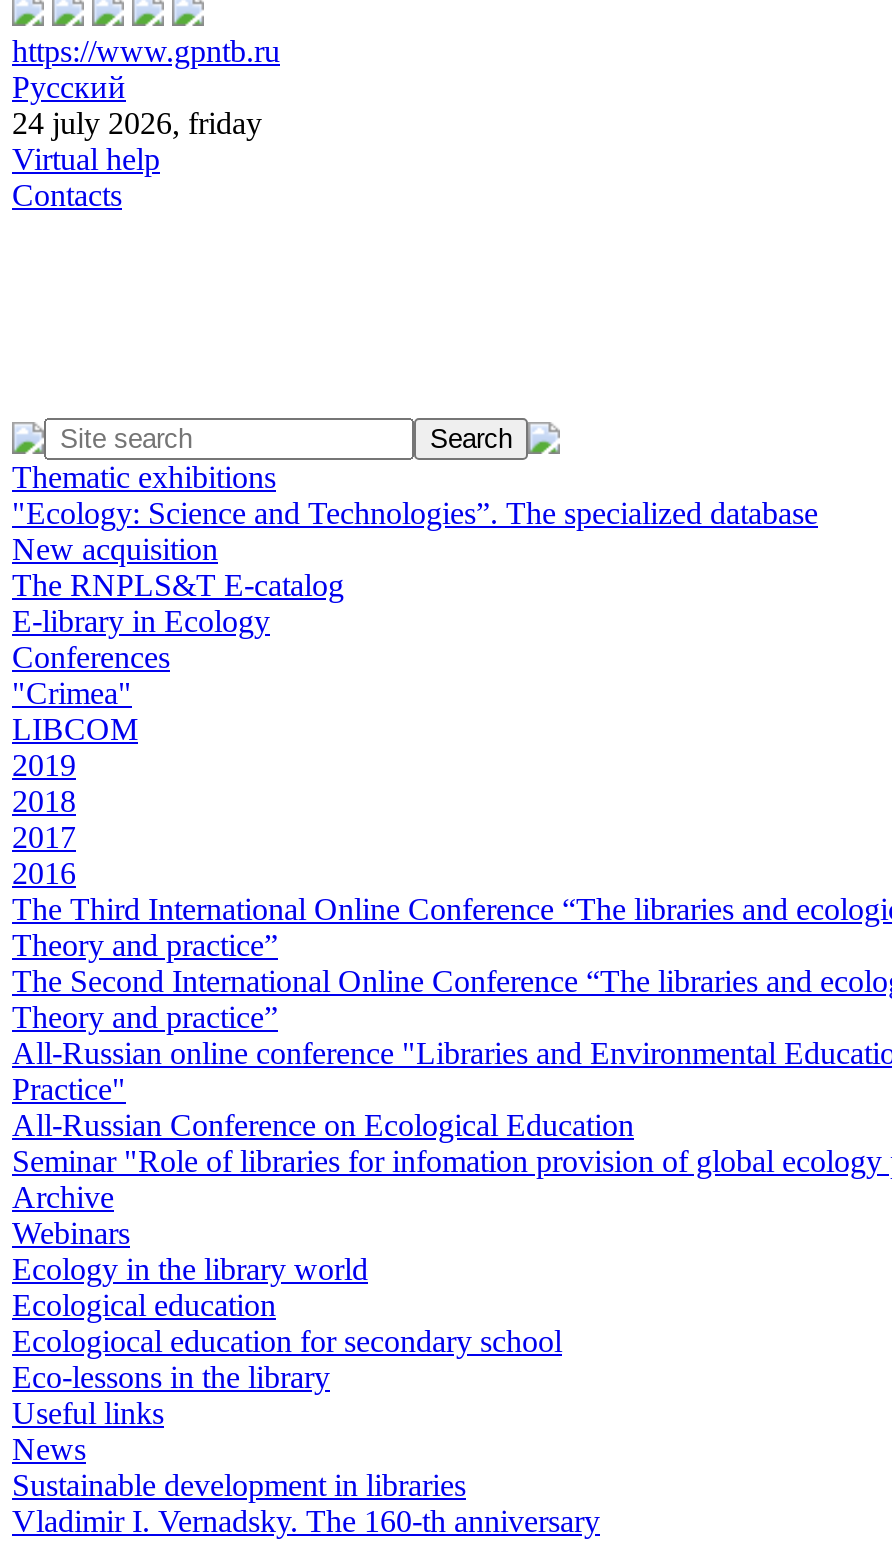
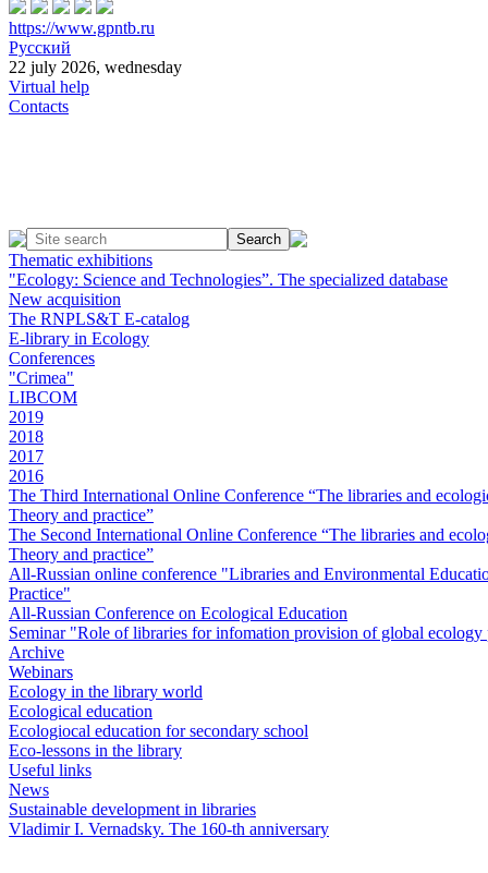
[12,106,262,140] 24 july 2026, friday -> [9,58,182,76] 22 july 2026, wednesday

